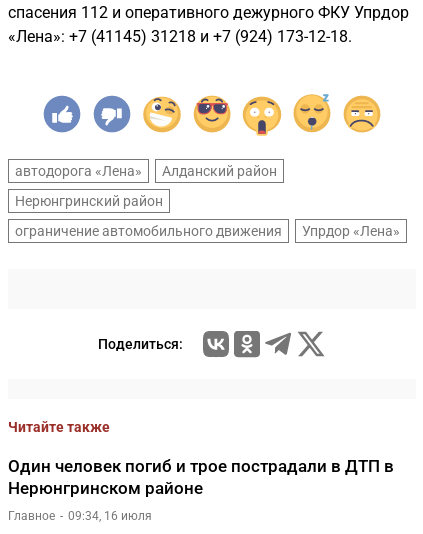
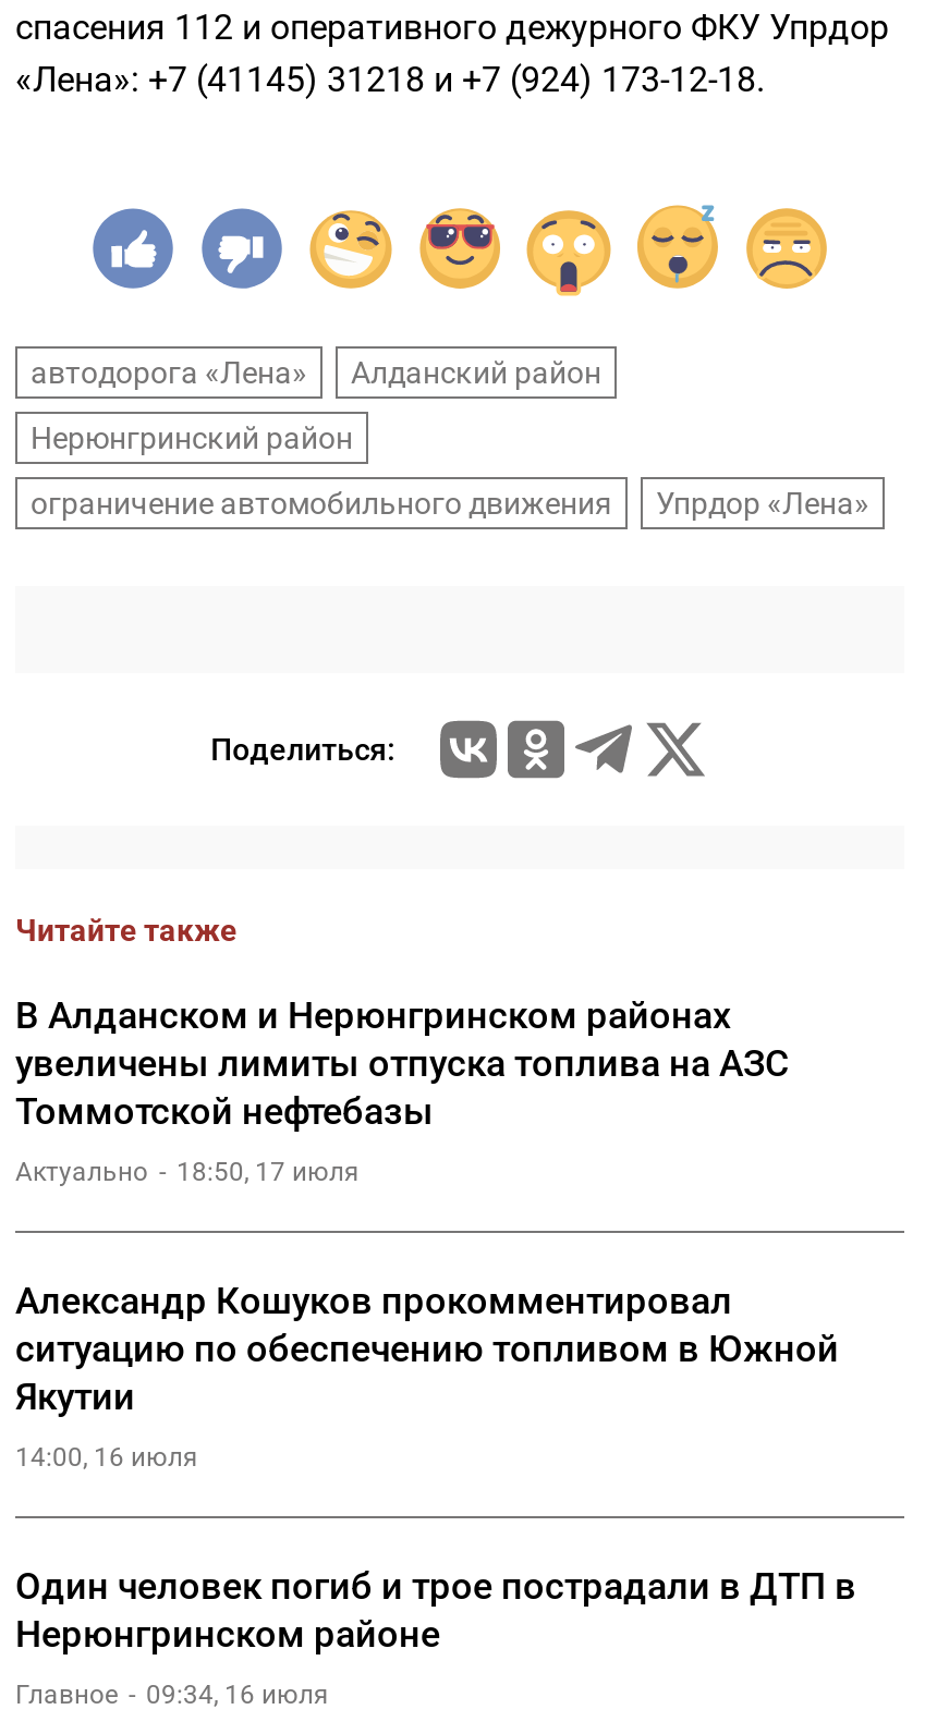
none -> [15,993,839,1472] В Алданском и Нерюнгринском районах | увеличены лимиты отпуска топлива на АЗС | Томмотской нефтебазы | Актуально | 18:50, 17 июля | Александр Кошуков прокомментировал | ситуацию по обеспечению топливом в Южной | Якутии | 14:00, 16 июля

